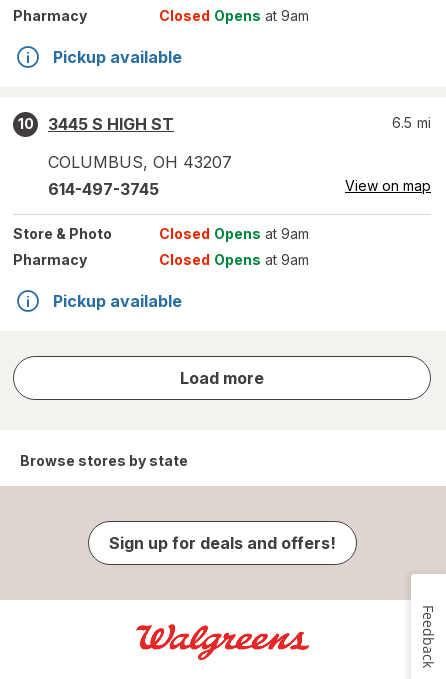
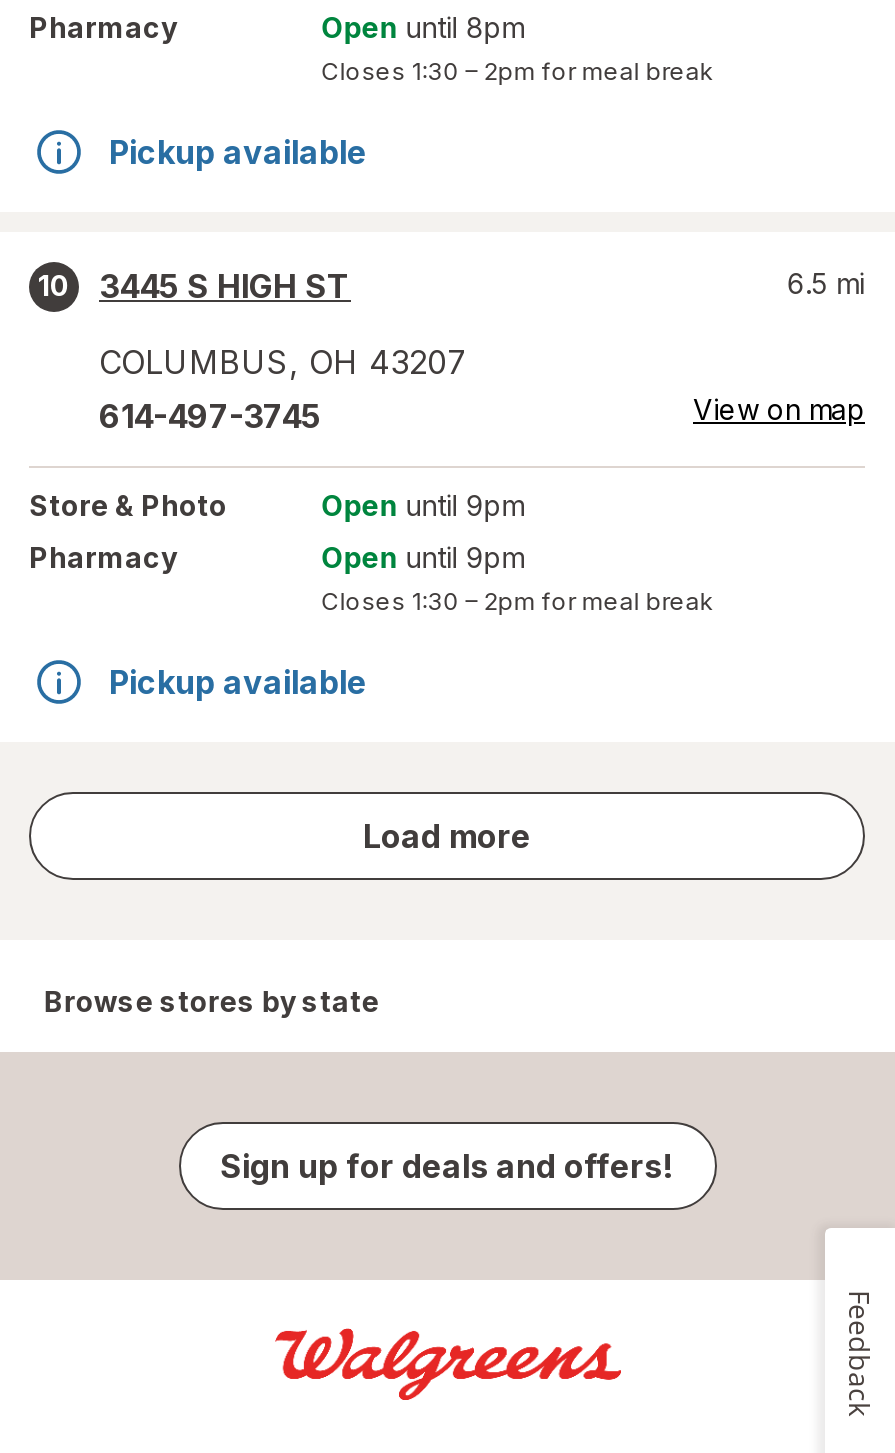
[159,7,309,24] Closed Opens at 9am -> [322,10,714,86] Open until 8pm | Closes 1:30 – 2pm for meal break
[159,225,309,242] Closed Opens at 9am -> [322,488,524,522] Open until 9pm
[159,251,309,268] Closed Opens at 9am -> [322,540,714,616] Open until 9pm | Closes 1:30 – 2pm for meal break

